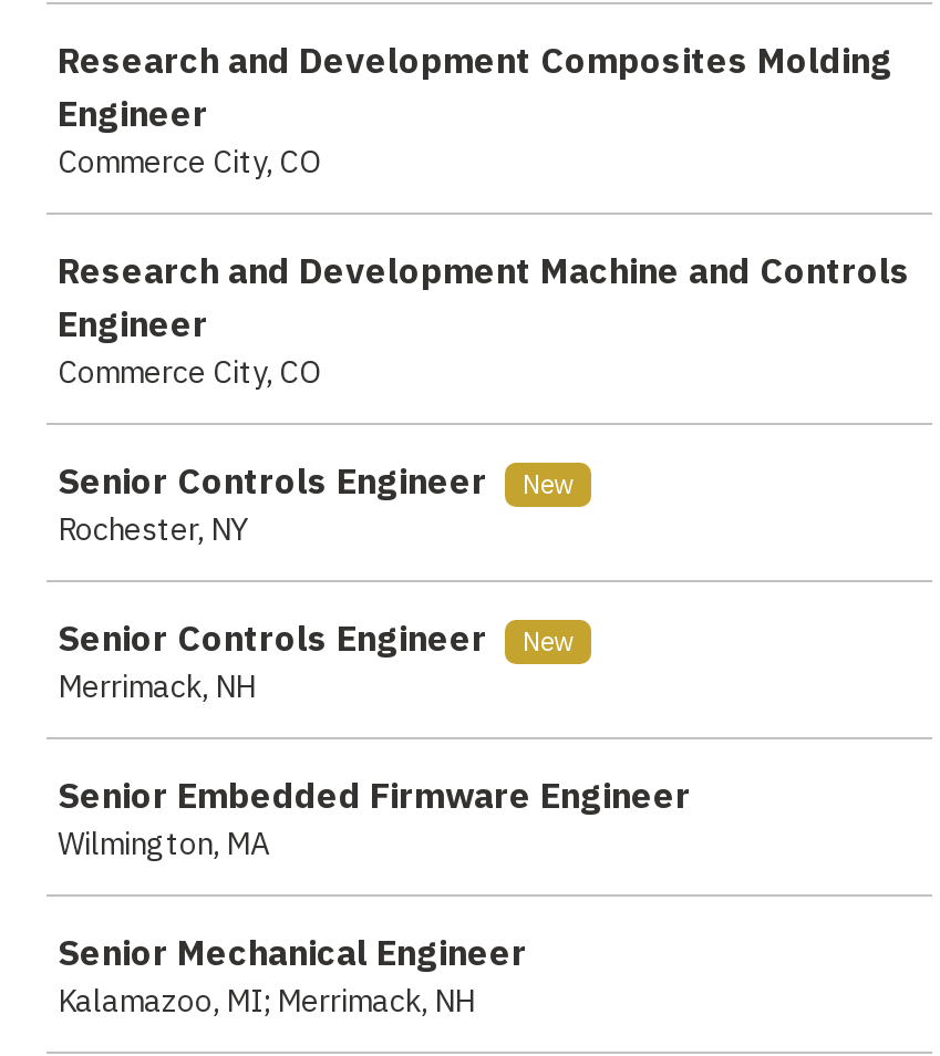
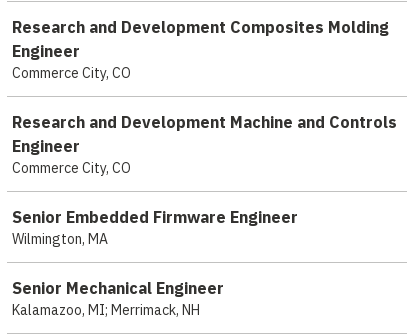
[58,458,574,706] Senior Controls Engineer | New | Rochester, NY | Senior Controls Engineer | New | Merrimack, NH -> none

